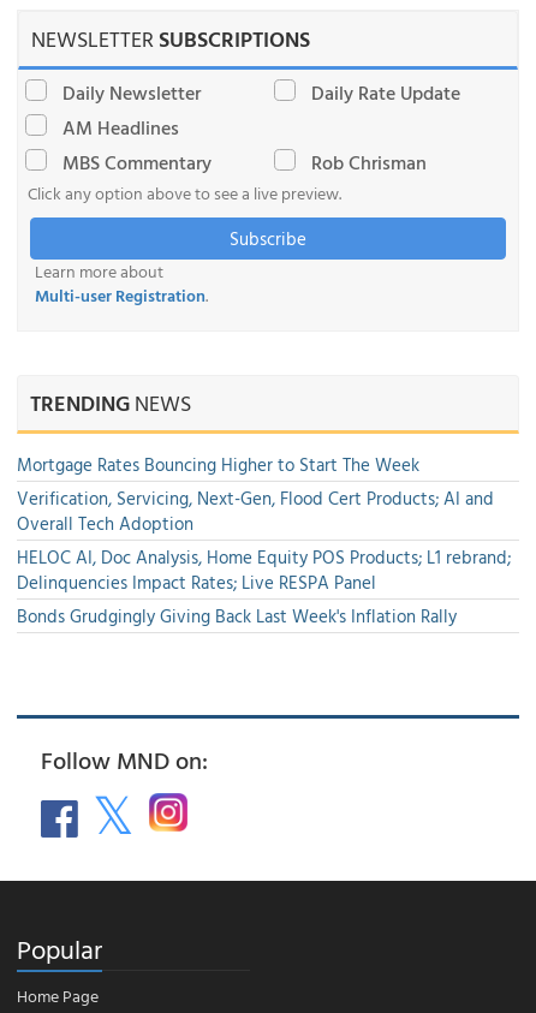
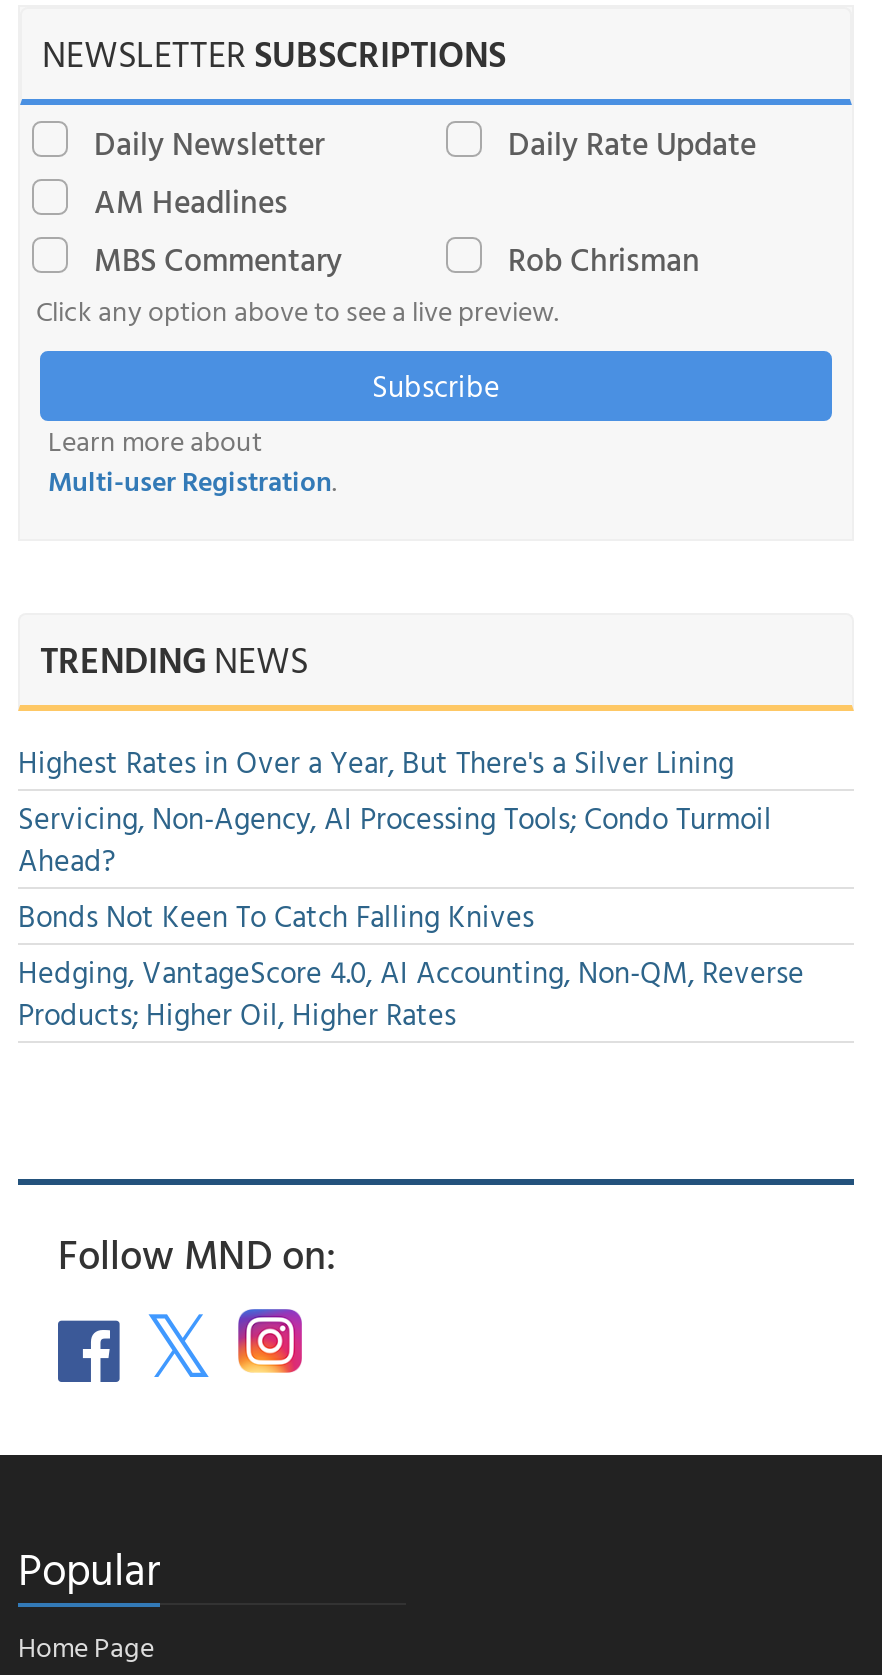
[17,451,511,630] Mortgage Rates Bouncing Higher to Start The Week | Verification, Servicing, Next-Gen, Flood Cert Products; AI and | Overall Tech Adoption | HELOC AI, Doc Analysis, Home Equity POS Products; L1 rebrand; | Delinquencies Impact Rates; Live RESPA Panel | Bonds Grudgingly Giving Back Last Week's Inflation Rally -> [18,739,804,1037] Highest Rates in Over a Year, But There's a Silver Lining | Servicing, Non-Agency, AI Processing Tools; Condo Turmoil | Ahead? | Bonds Not Keen To Catch Falling Knives | Hedging, VantageScore 4.0, AI Accounting, Non-QM, Reverse | Products; Higher Oil, Higher Rates

